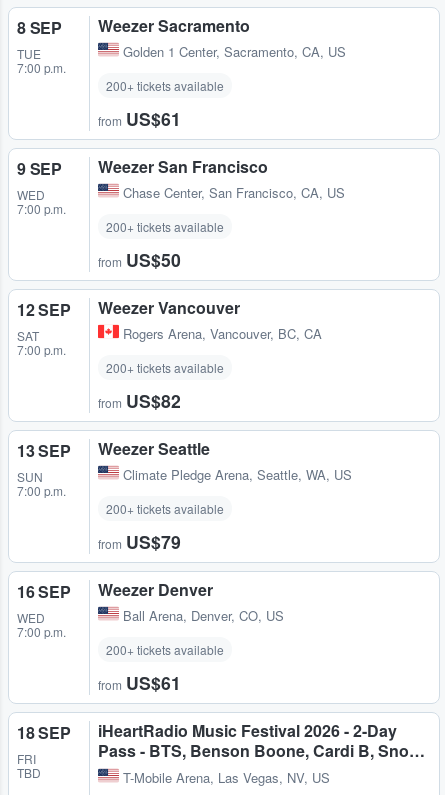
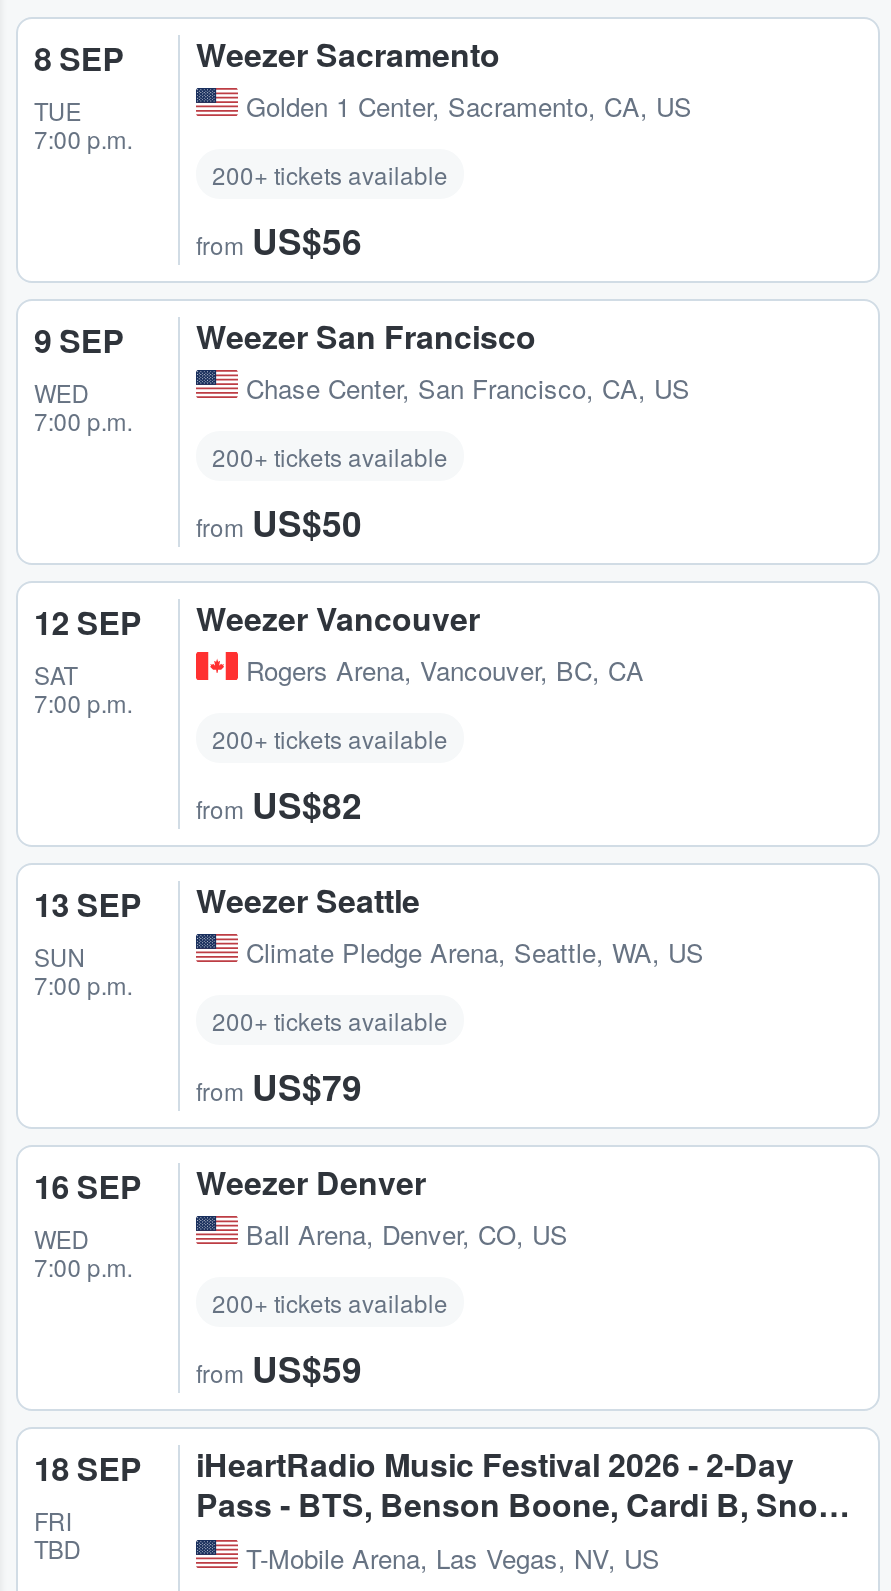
[98,106,181,131] from US$61 -> [196,215,362,265] from US$56
[98,670,181,695] from US$61 -> [196,1344,362,1394] from US$59

